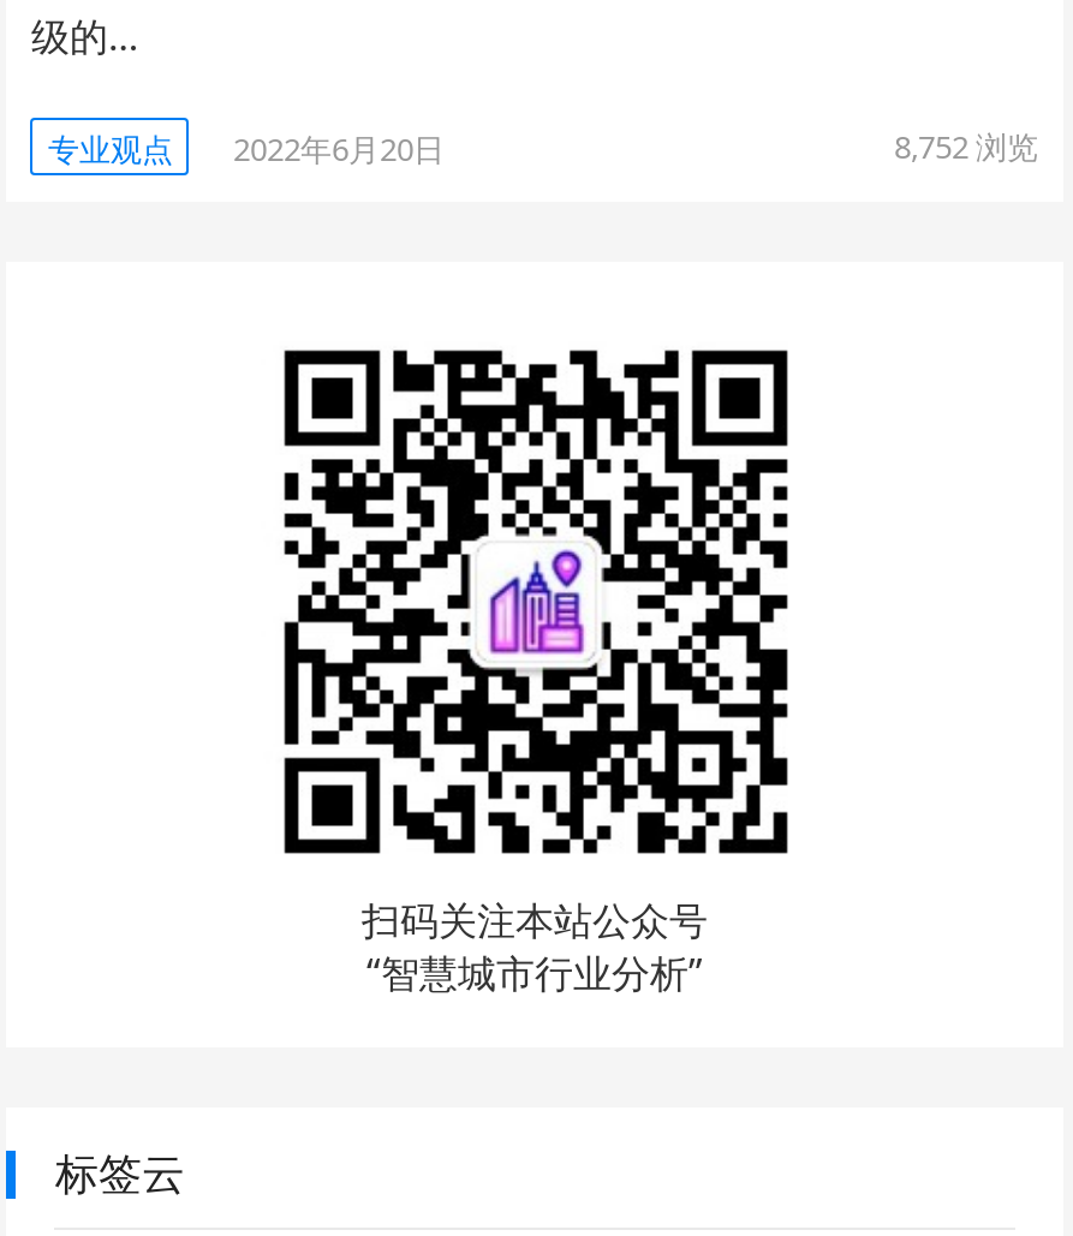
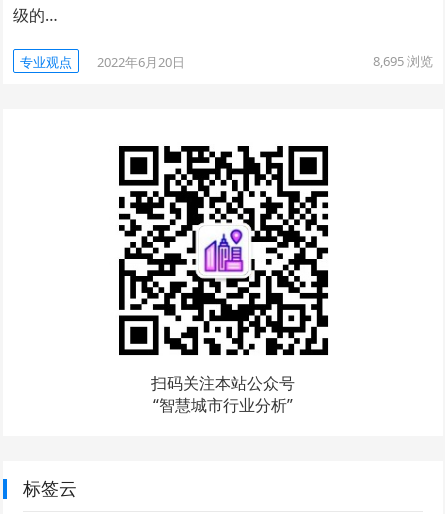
[894,125,1038,168] 8,752浏览 -> [372,52,432,70] 8,695浏览

